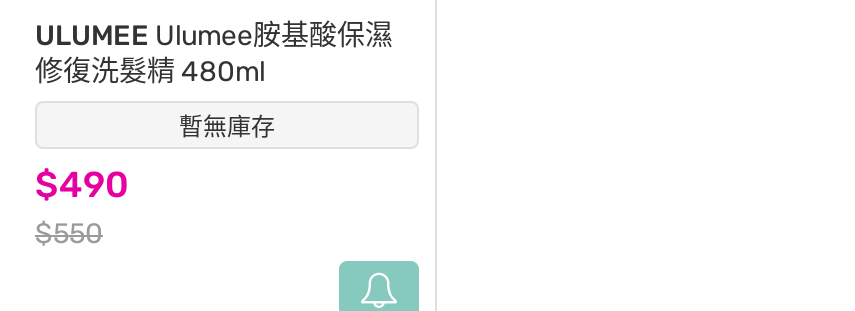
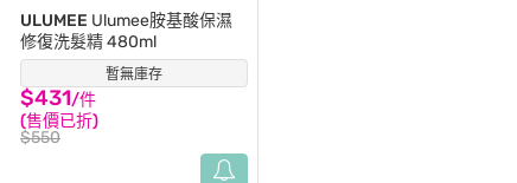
[35,162,129,206] $490 -> [20,85,98,131] $431/件 | (售價已折)

